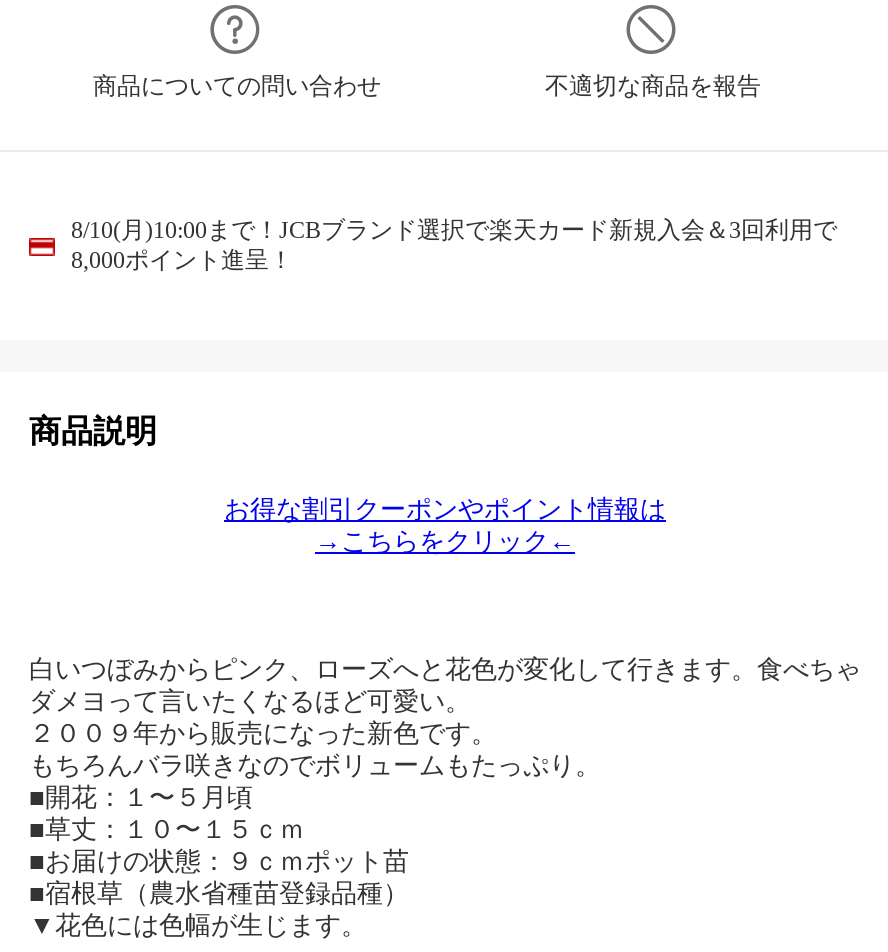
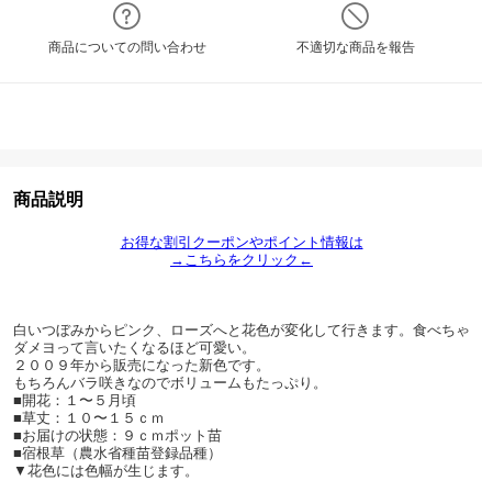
[71,216,837,274] 8/10(月)10:00まで！JCBブランド選択で楽天カード新規入会＆3回利用で | 8,000ポイント進呈！ -> none

